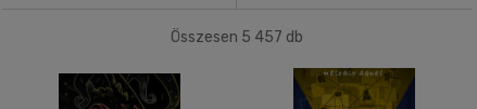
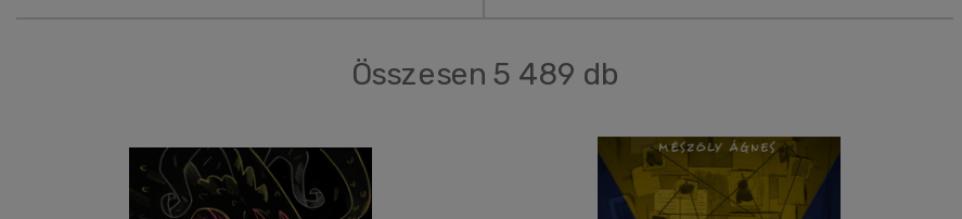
[171,28,303,46] Összesen 5 457 db -> [351,56,618,93] Összesen 5 489 db

